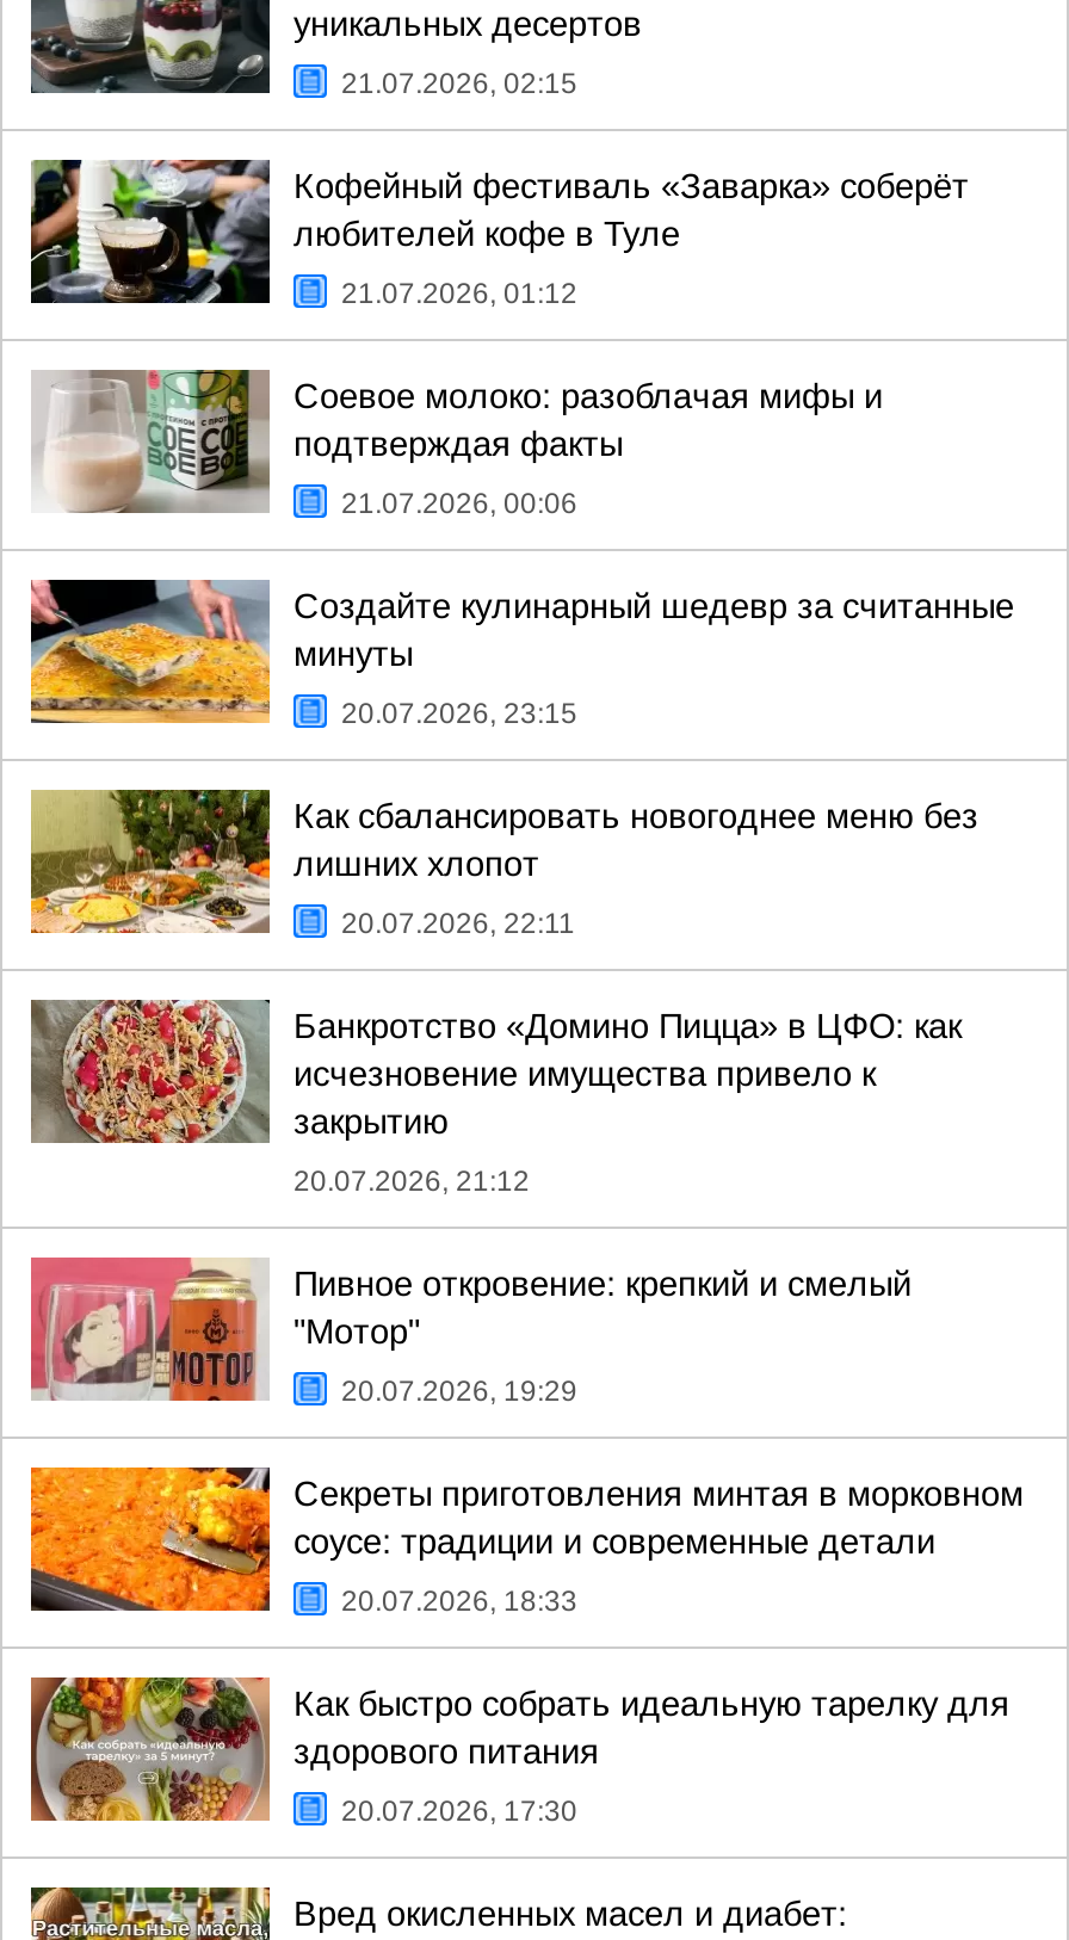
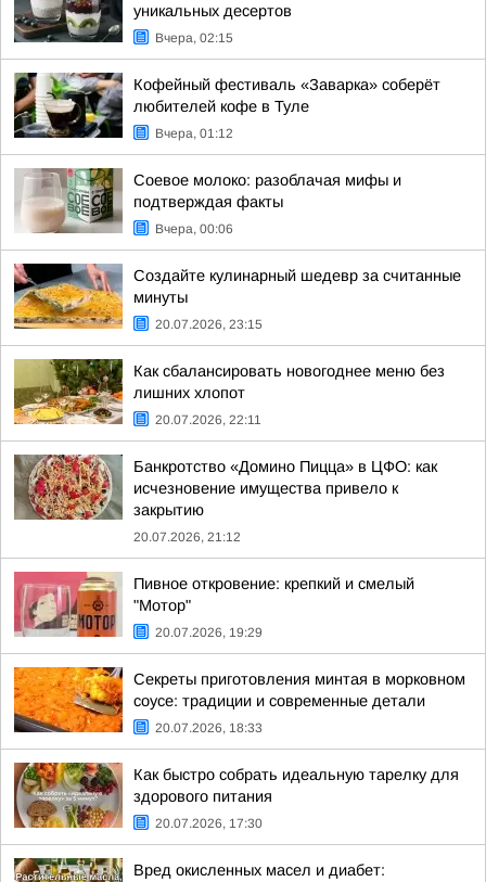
[341,67,577,100] 21.07.2026, 02:15 -> [155,30,233,46] Вчера, 02:15
[341,277,577,310] 21.07.2026, 01:12 -> [155,126,233,141] Вчера, 01:12
[341,487,577,520] 21.07.2026, 00:06 -> [155,221,233,237] Вчера, 00:06

